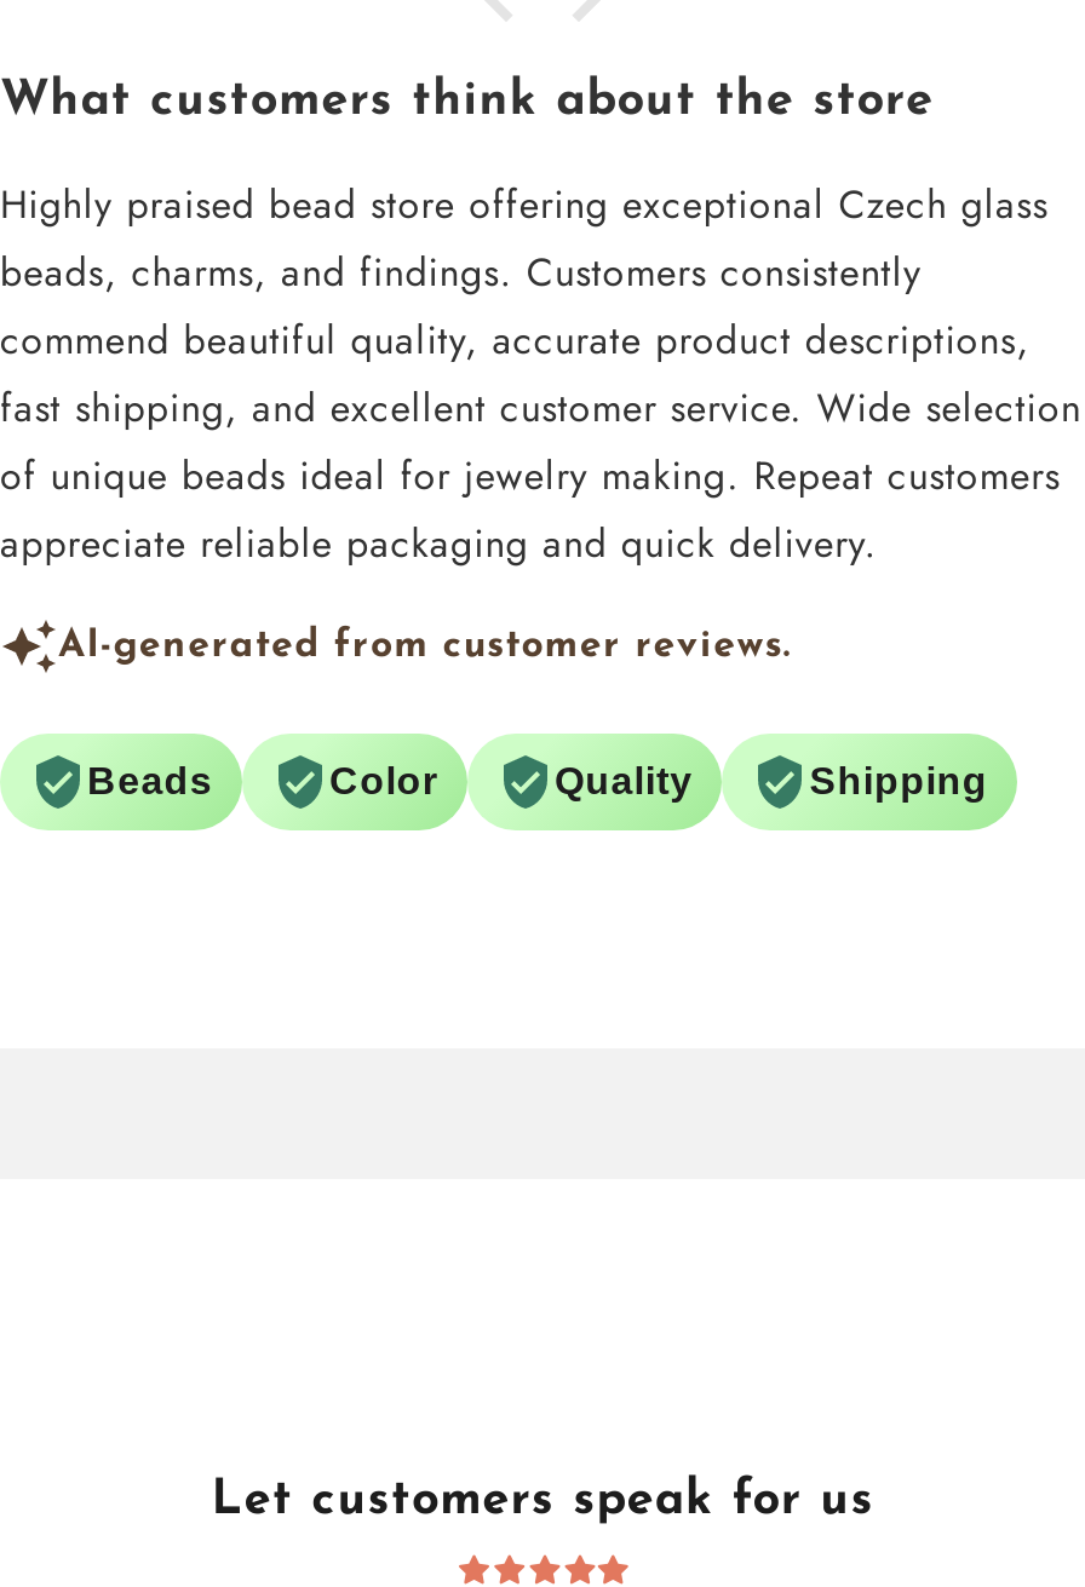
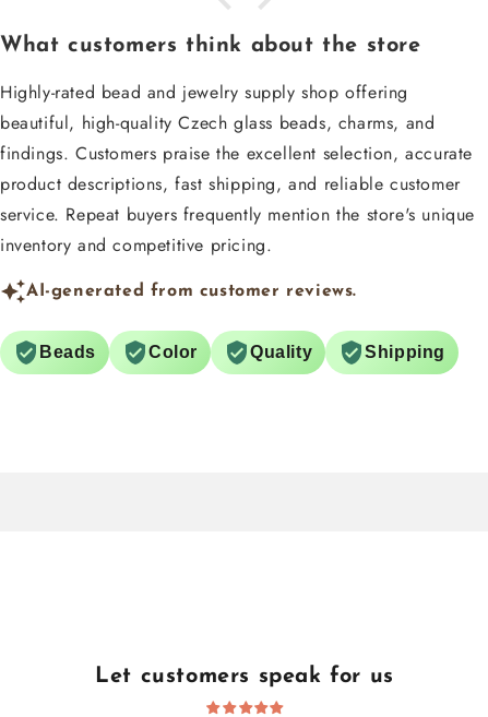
[0,177,1082,572] Highly praised bead store offering exceptional Czech glass | beads, charms, and findings. Customers consistently | commend beautiful quality, accurate product descriptions, | fast shipping, and excellent customer service. Wide selection | of unique beads ideal for jewelry making. Repeat customers | appreciate reliable packaging and quick delivery. -> [0,80,475,258] Highly-rated bead and jewelry supply shop offering | beautiful, high-quality Czech glass beads, charms, and | findings. Customers praise the excellent selection, accurate | product descriptions, fast shipping, and reliable customer | service. Repeat buyers frequently mention the store's unique | inventory and competitive pricing.

